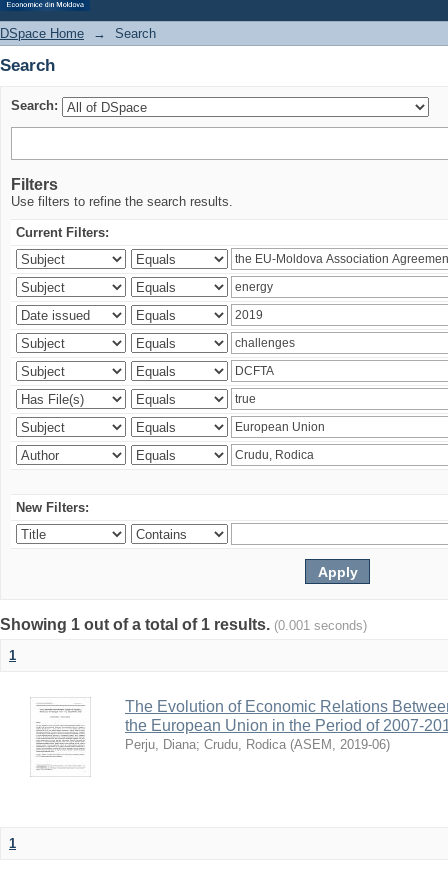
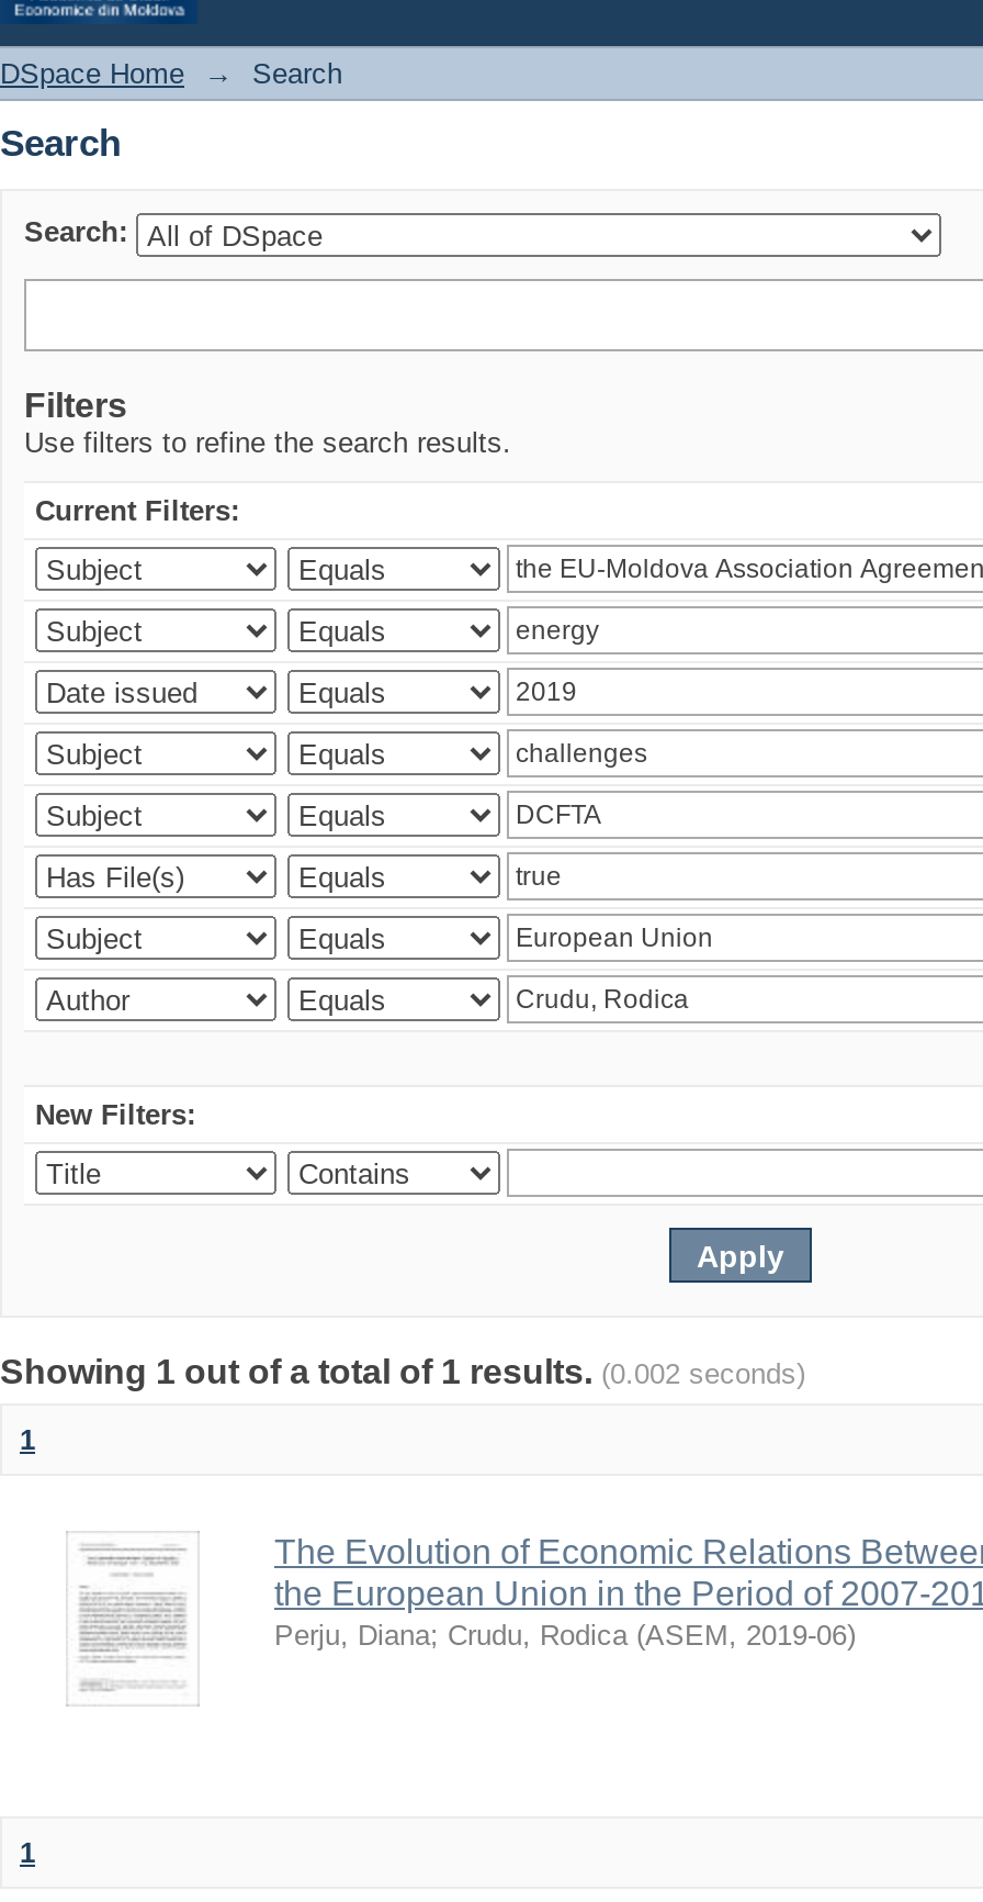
[0,616,367,633] Showing 1 out of a total of 1 results. (0.001 seconds) -> [0,1353,805,1390] Showing 1 out of a total of 1 results. (0.002 seconds)

